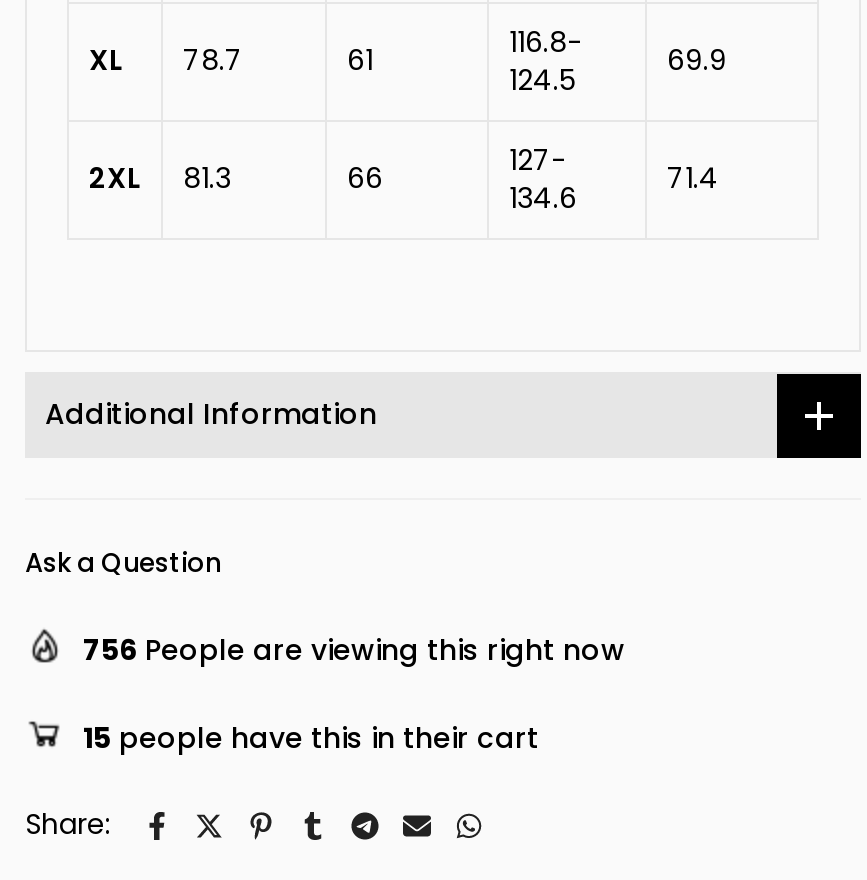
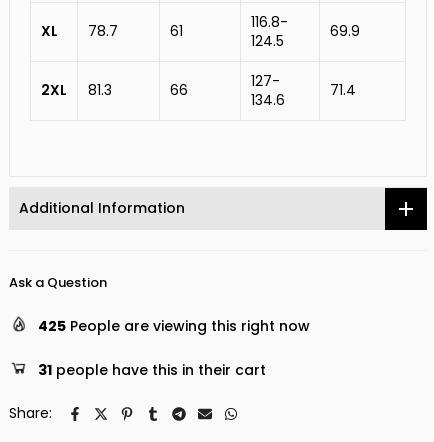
[83,630,625,670] 756 People are viewing this right now -> [38,316,310,336] 425 People are viewing this right now
[83,718,539,758] 15 people have this in their cart -> [38,360,266,380] 31 people have this in their cart

